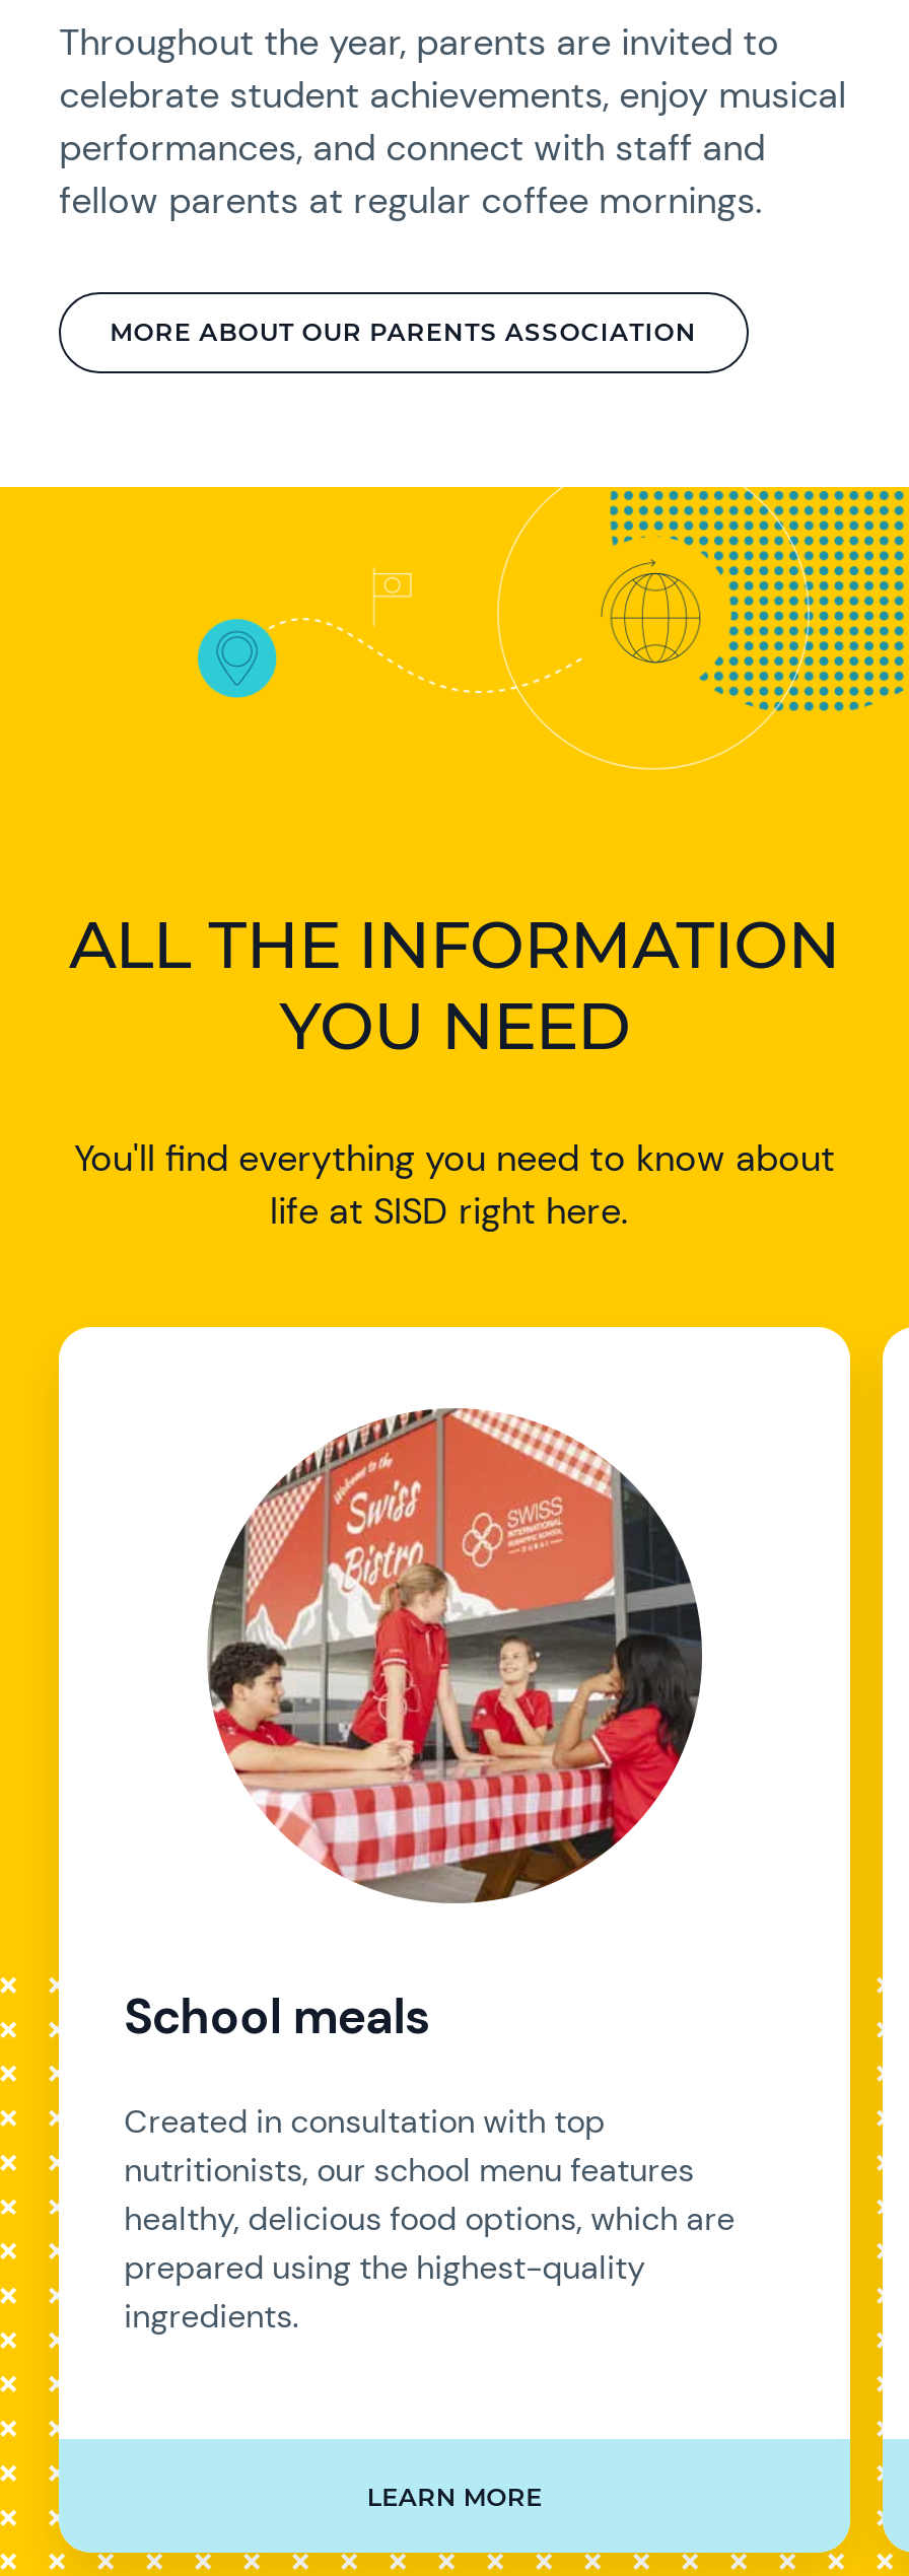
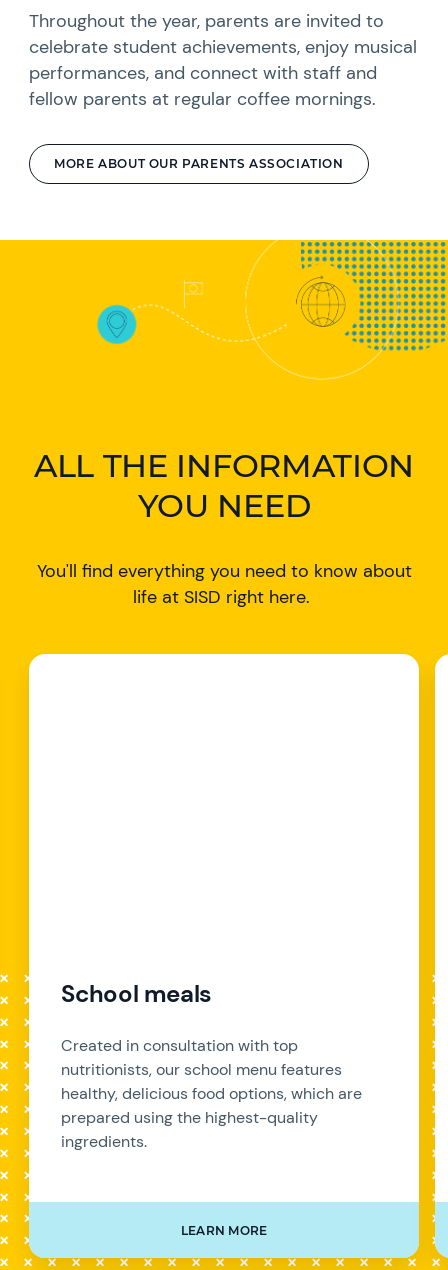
[207,1406,704,1905] [image] -> none

